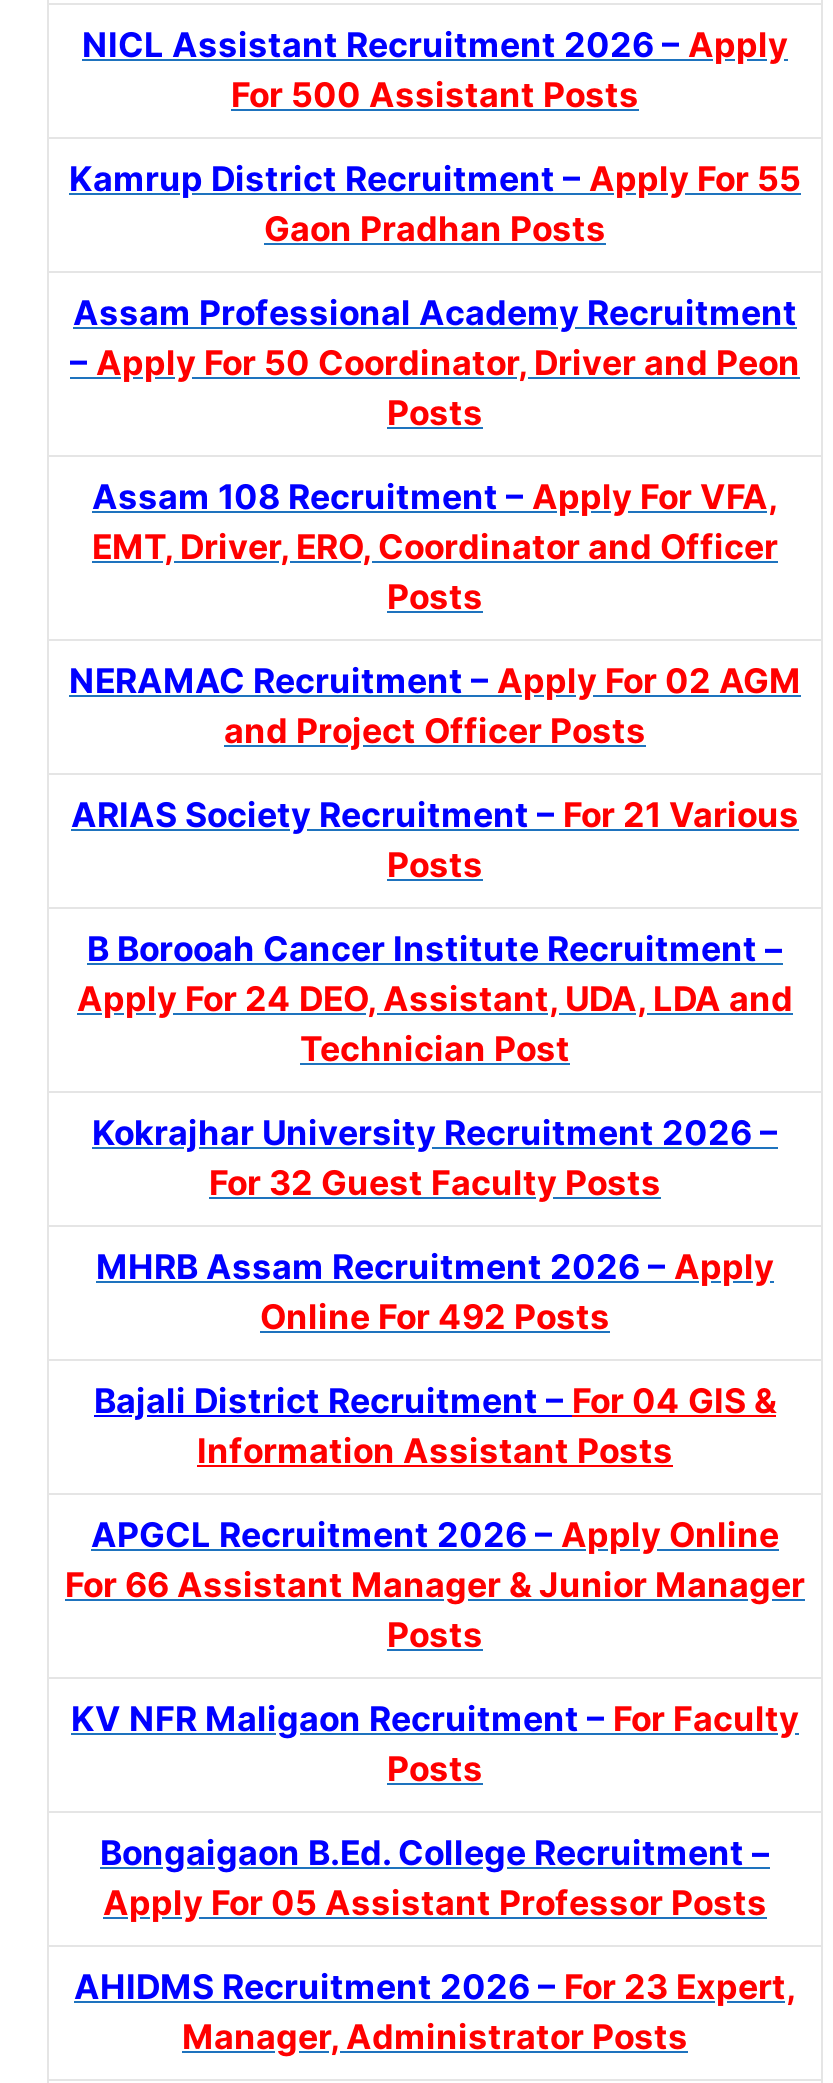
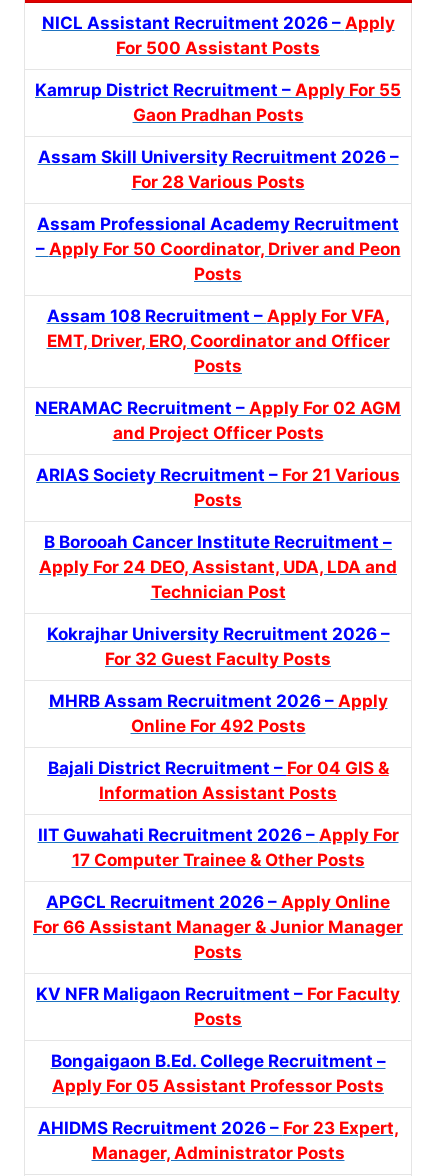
none -> [37,147,398,192] Assam Skill University Recruitment 2026 – | For 28 Various Posts
none -> [37,825,398,870] IIT Guwahati Recruitment 2026 – Apply For | 17 Computer Trainee & Other Posts

